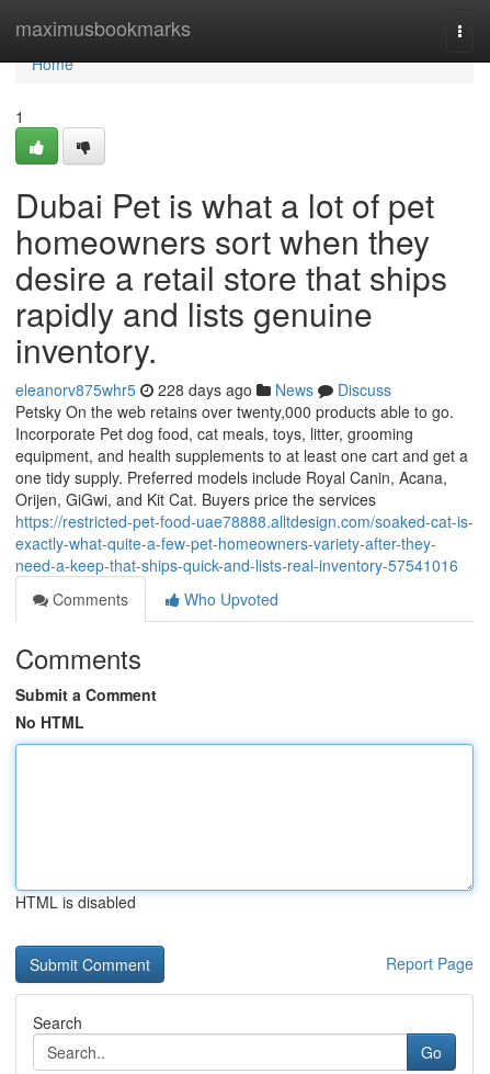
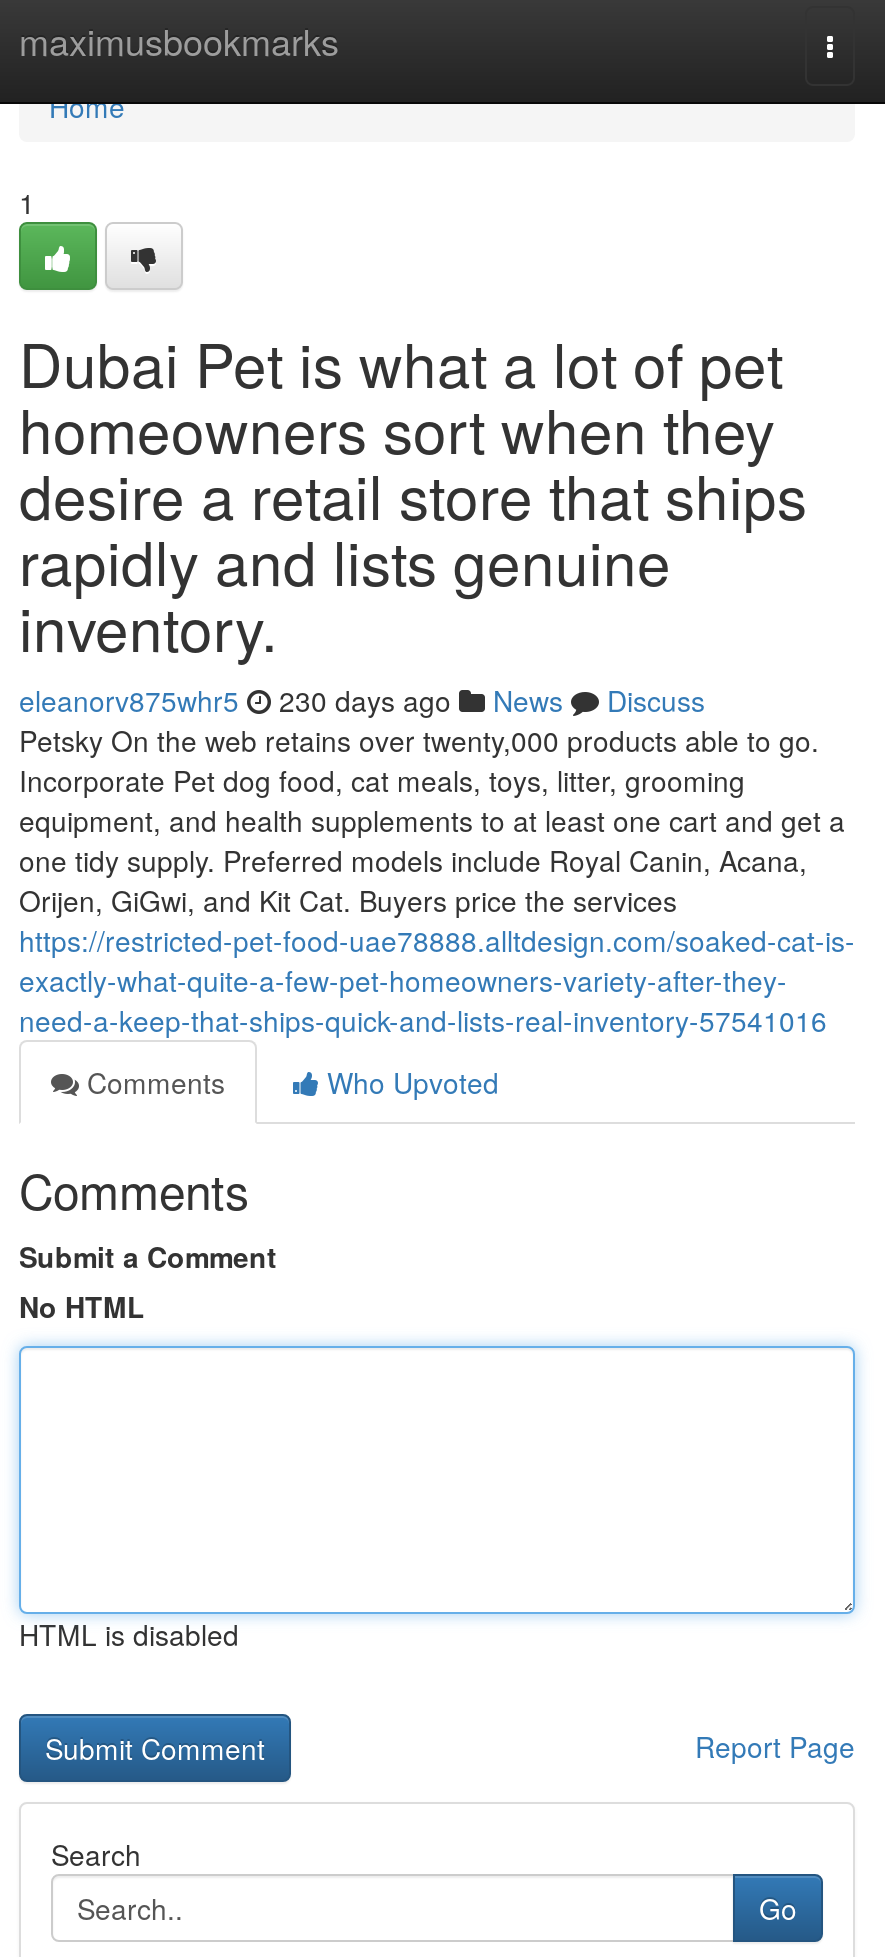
[15,378,391,400] eleanorv875whr5 228 days ago News Discuss -> [19,680,705,720] eleanorv875whr5 230 days ago News Discuss

